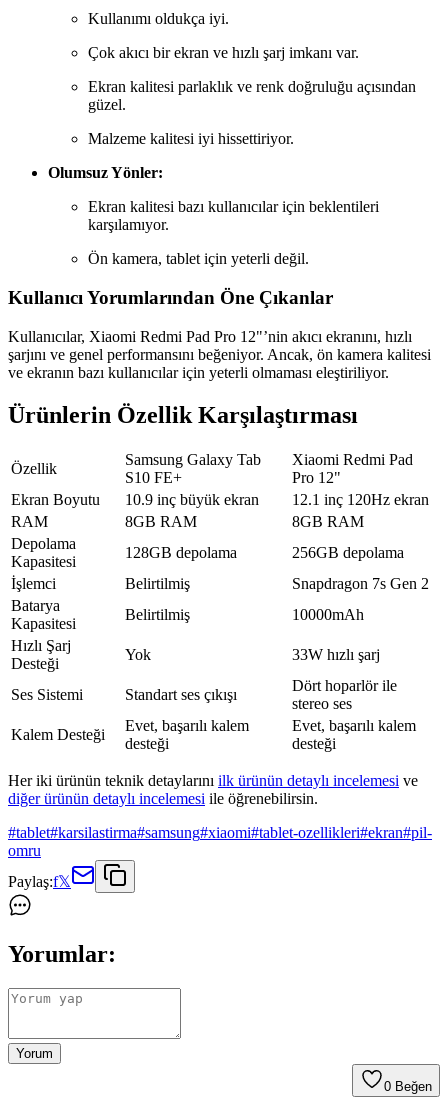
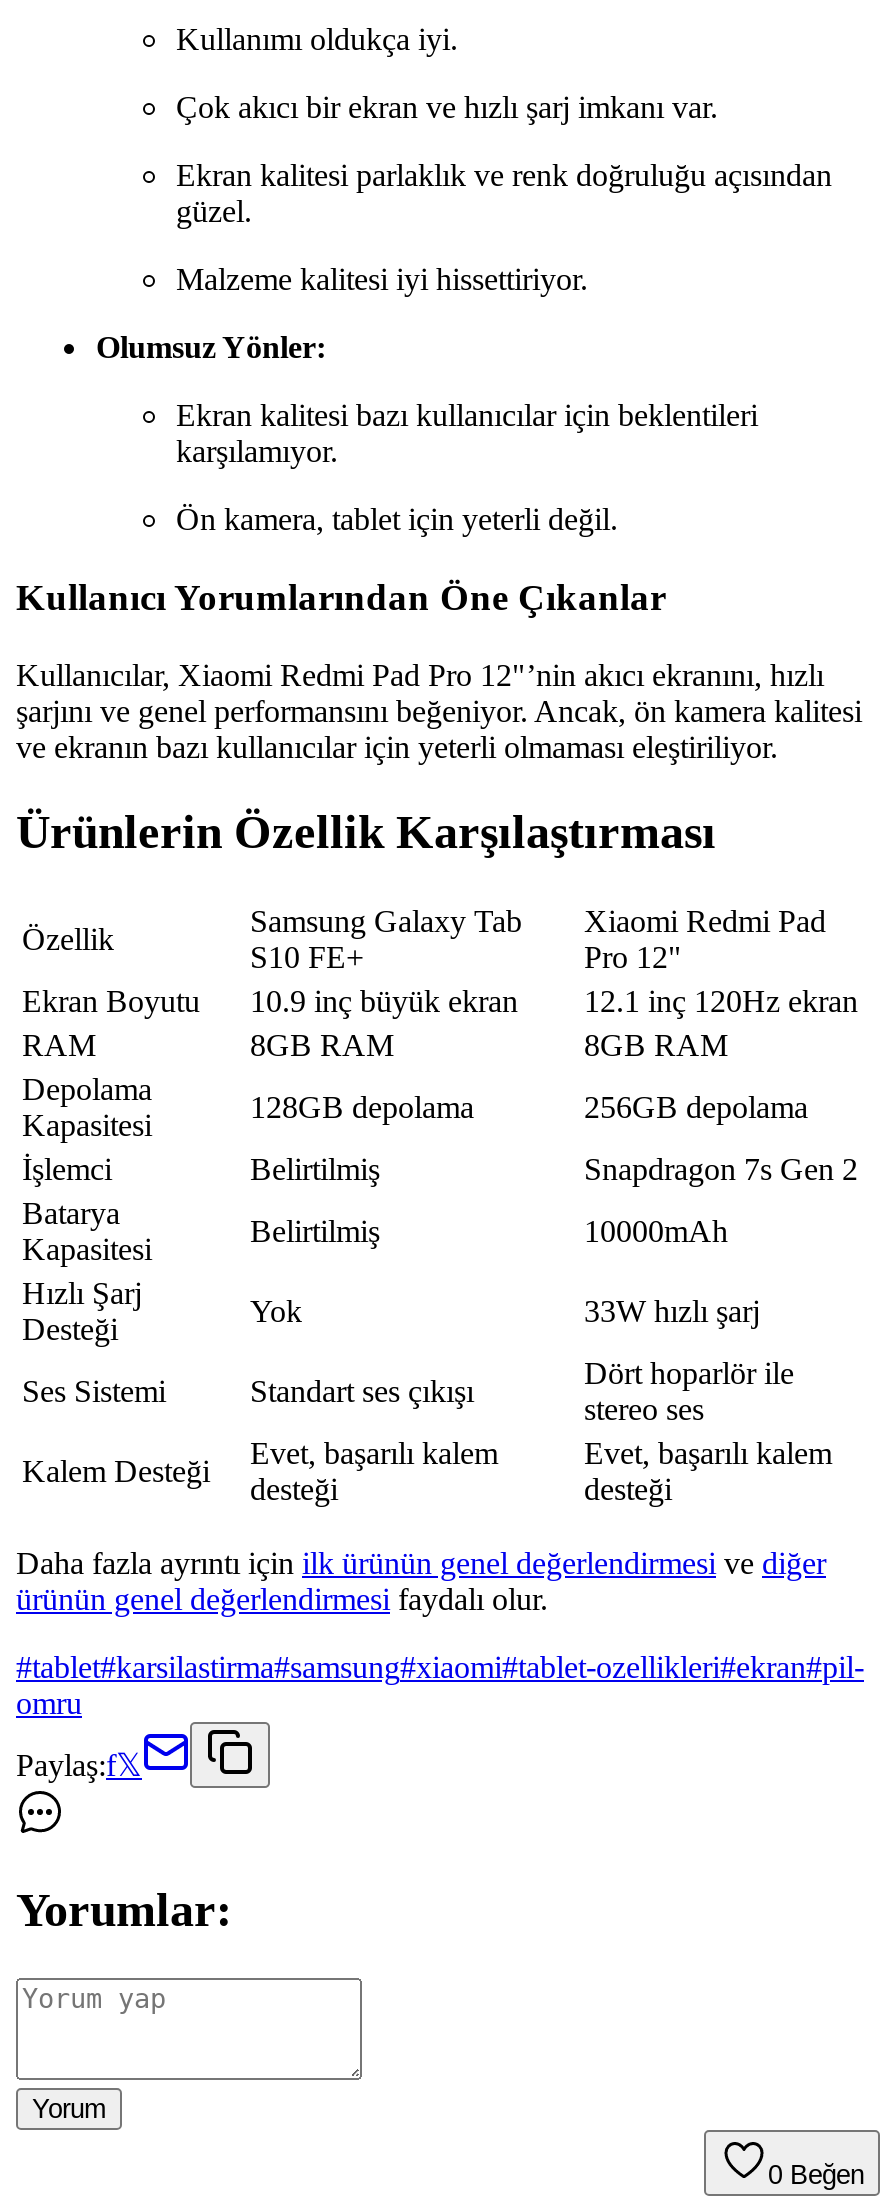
[8,772,418,807] Her iki ürünün teknik detaylarını ilk ürünün detaylı incelemesi ve | diğer ürünün detaylı incelemesi ile öğrenebilirsin. -> [16,1547,826,1617] Daha fazla ayrıntı için ilk ürünün genel değerlendirmesi ve diğer | ürünün genel değerlendirmesi faydalı olur.

